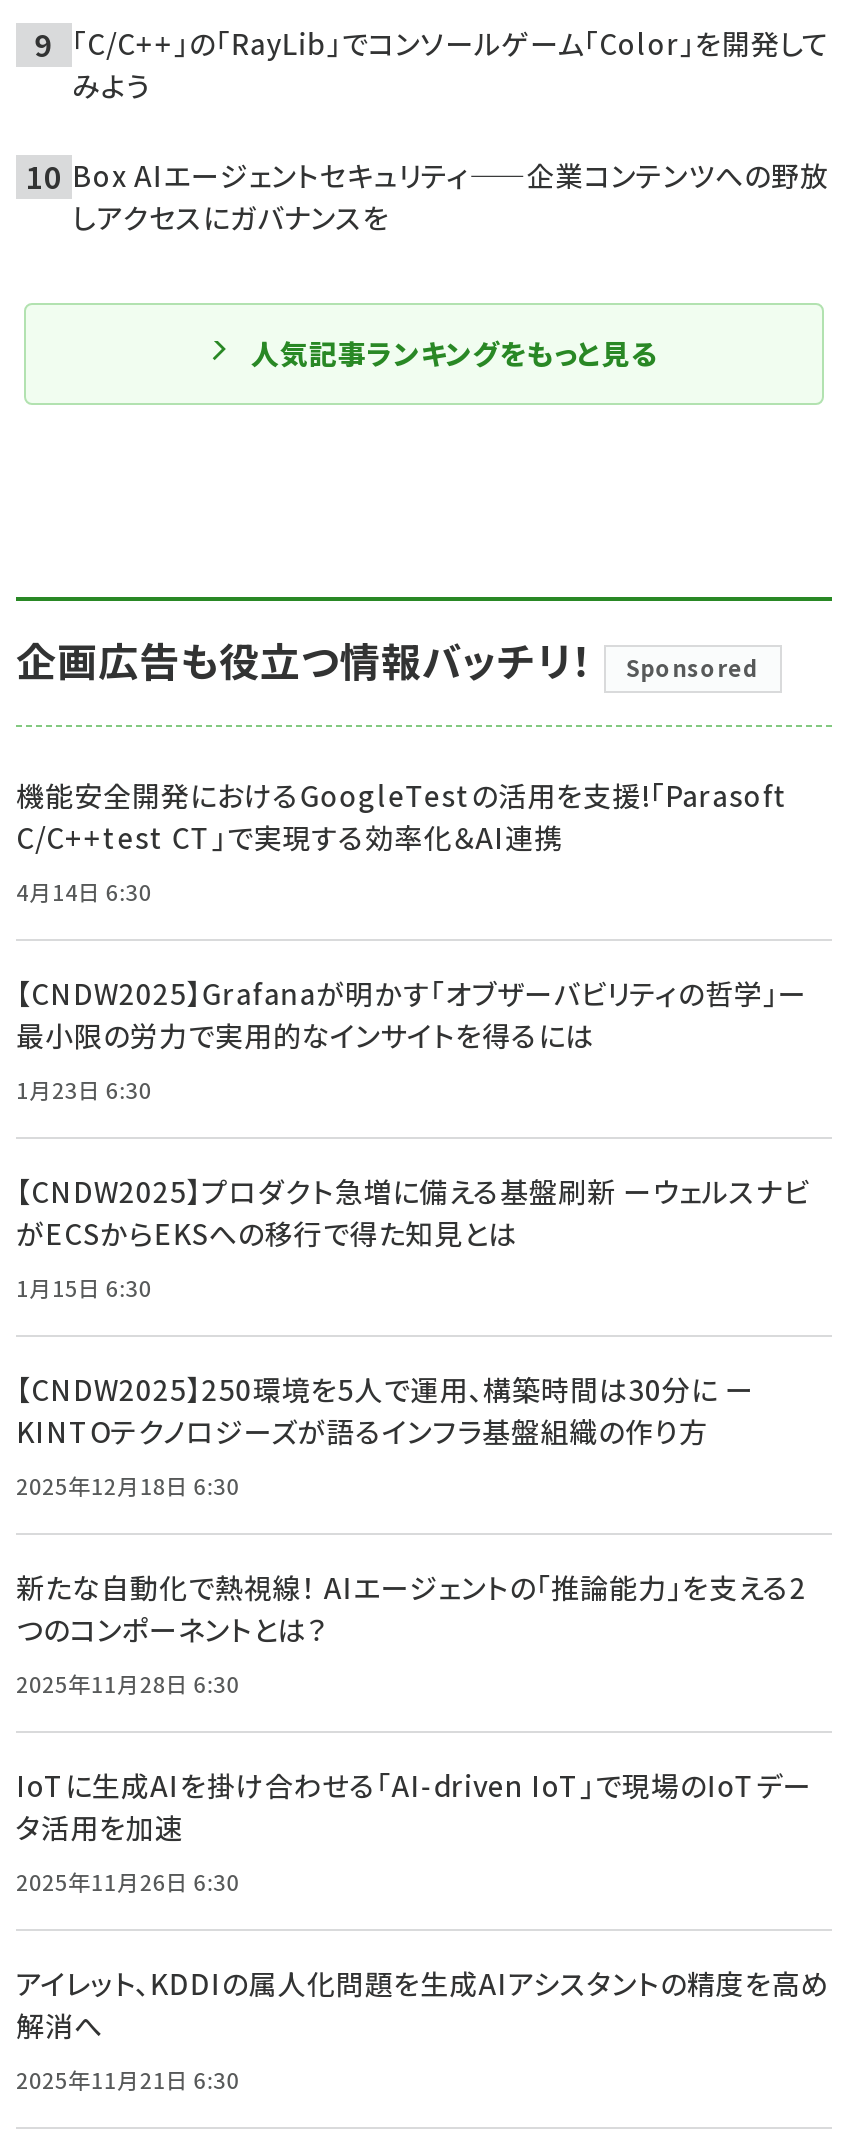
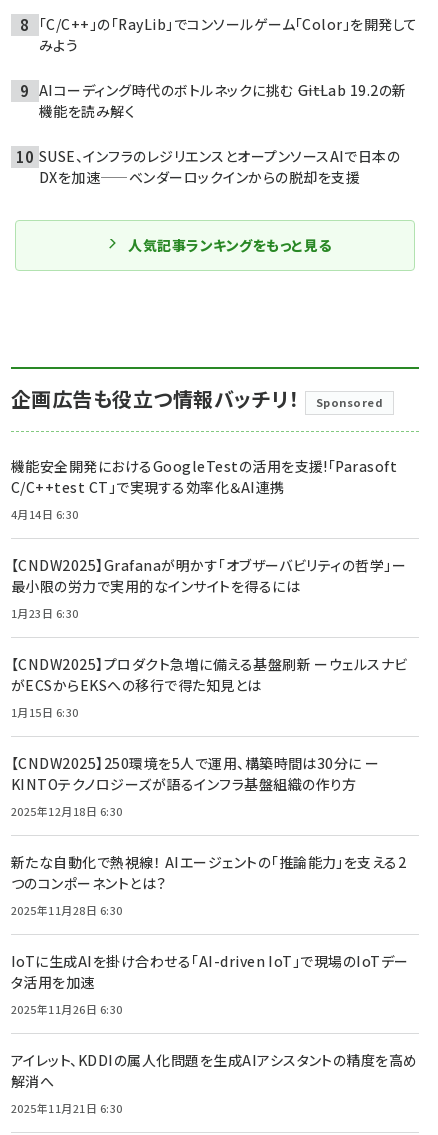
[72,155,829,237] Box AIエージェントセキュリティ——企業コンテンツへの野放 | しアクセスにガバナンスを -> [39,80,407,187] AIコーディング時代のボトルネックに挑む ――GitLab 19.2の新 | 機能を読み解く | SUSE、インフラのレジリエンスとオープンソースAIで日本の | DXを加速——ベンダーロックインからの脱却を支援

